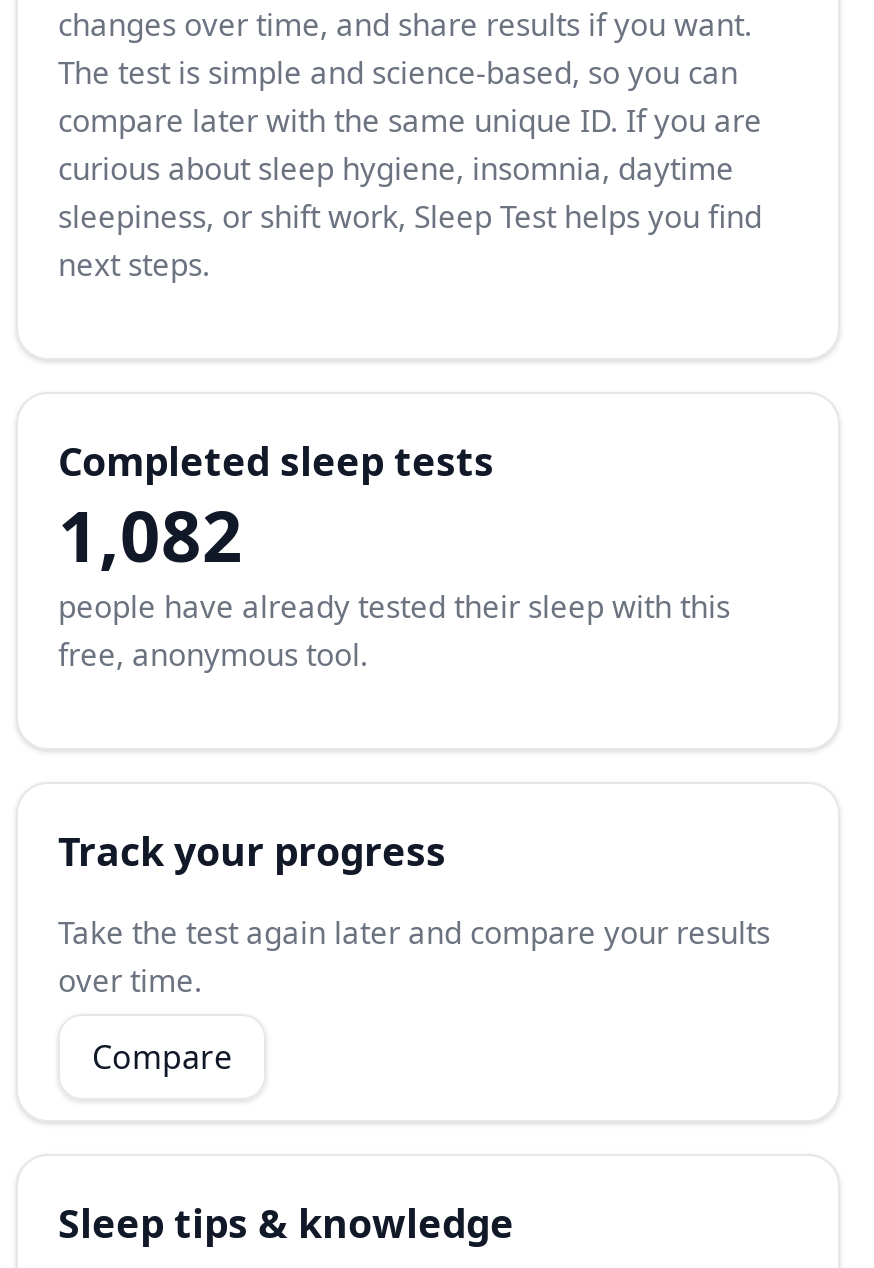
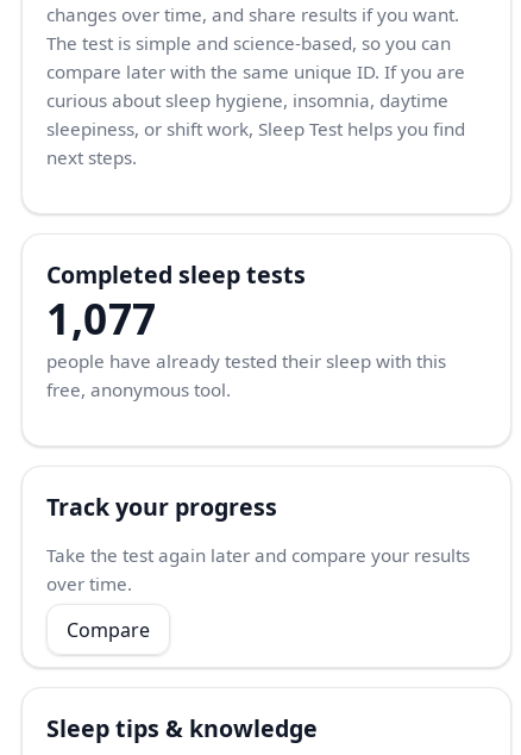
[58,486,243,582] 1,082 -> [46,289,156,346] 1,077

